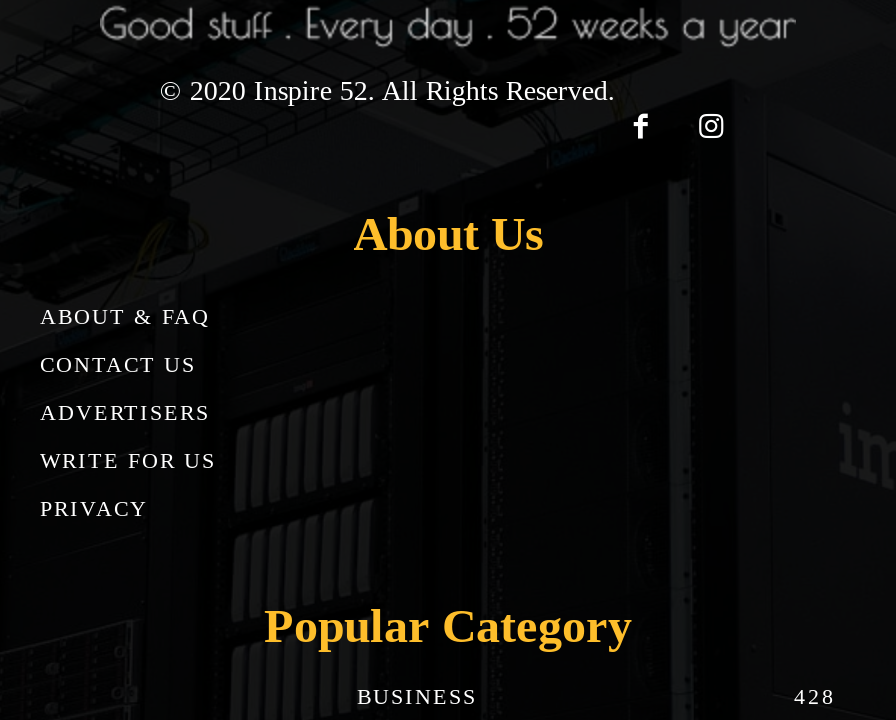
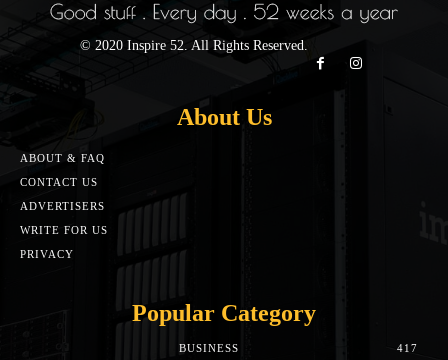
[794,684,836,708] 428 -> [397,342,418,354] 417

